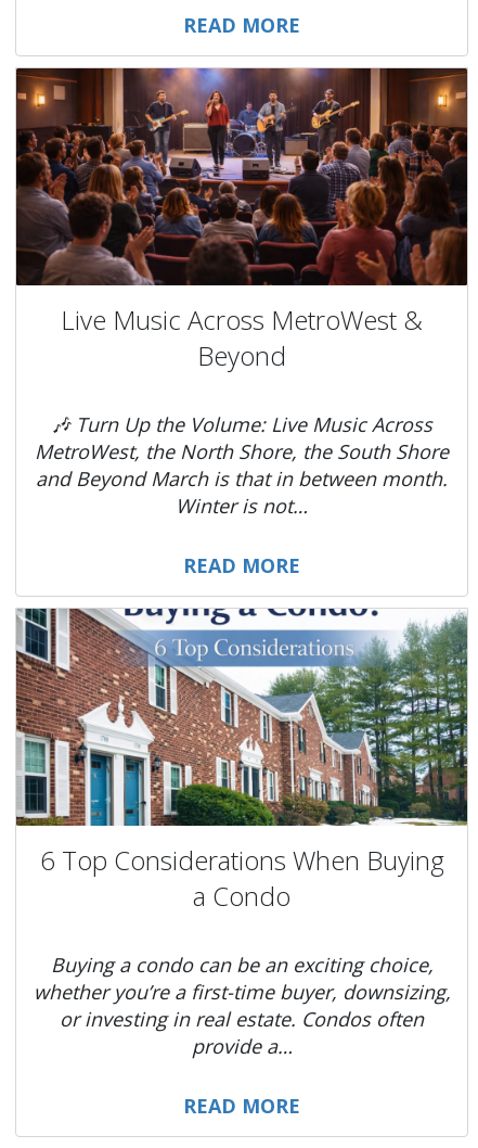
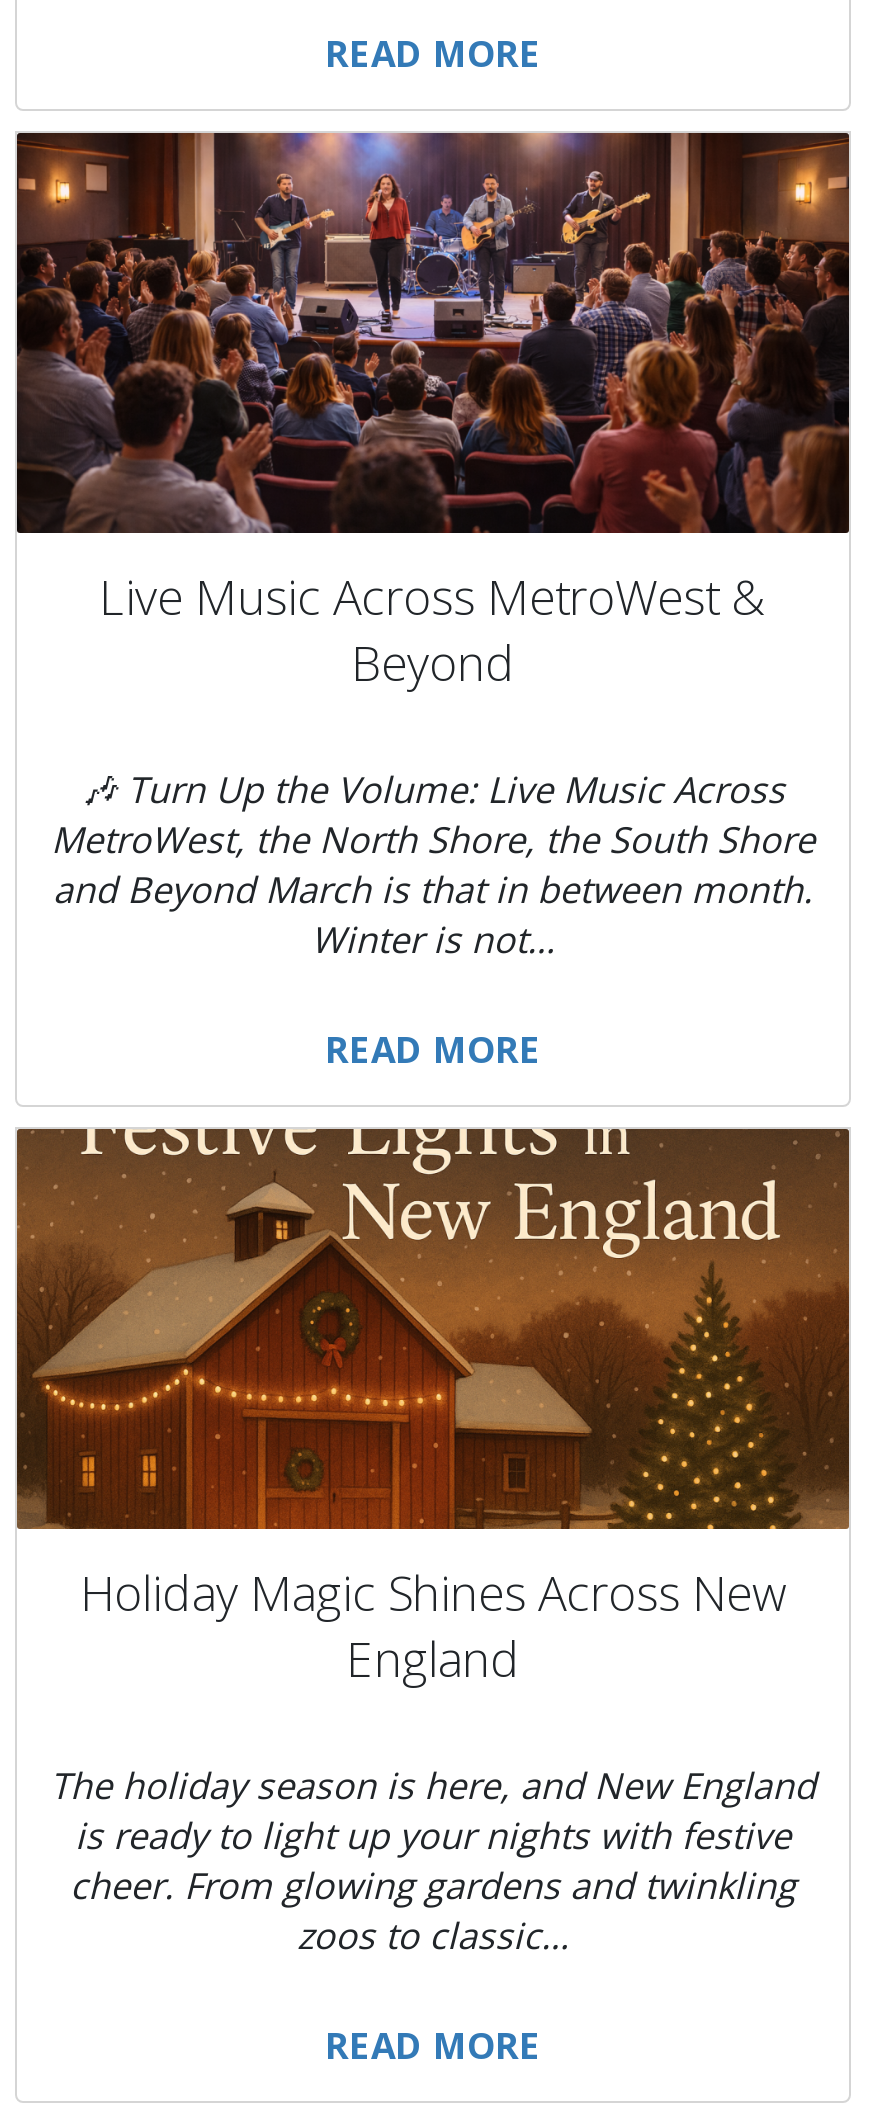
[15,608,468,913] [image] | 6 Top Considerations When Buying | a Condo -> [15,1127,851,1690] [image] | Holiday Magic Shines Across New | England
[33,951,450,1059] Buying a condo can be an exciting choice, | whether you’re a first-time buyer, downsizing, | or investing in real estate. Condos often | provide a… -> [50,1760,816,1958] The holiday season is here, and New England | is ready to light up your nights with festive | cheer. From glowing gardens and twinkling | zoos to classic…

